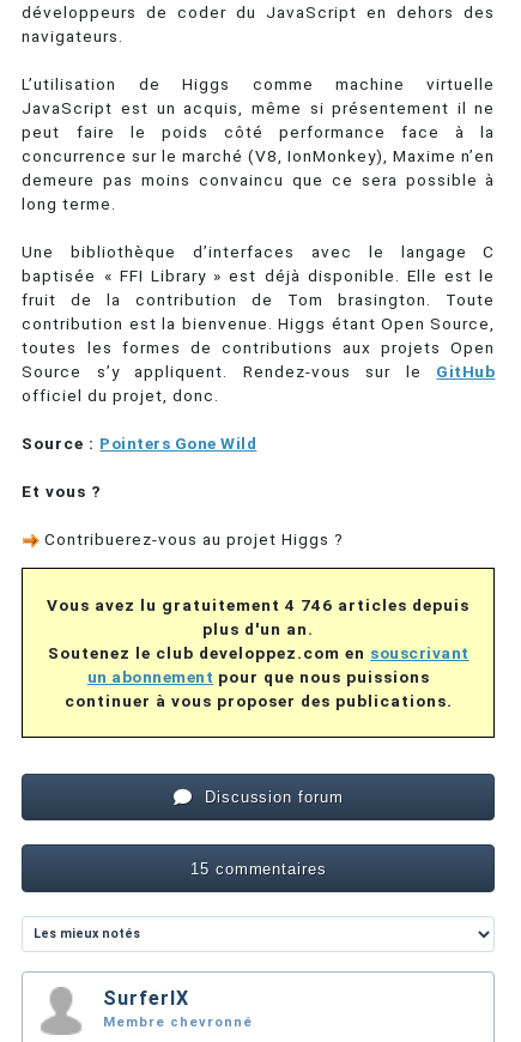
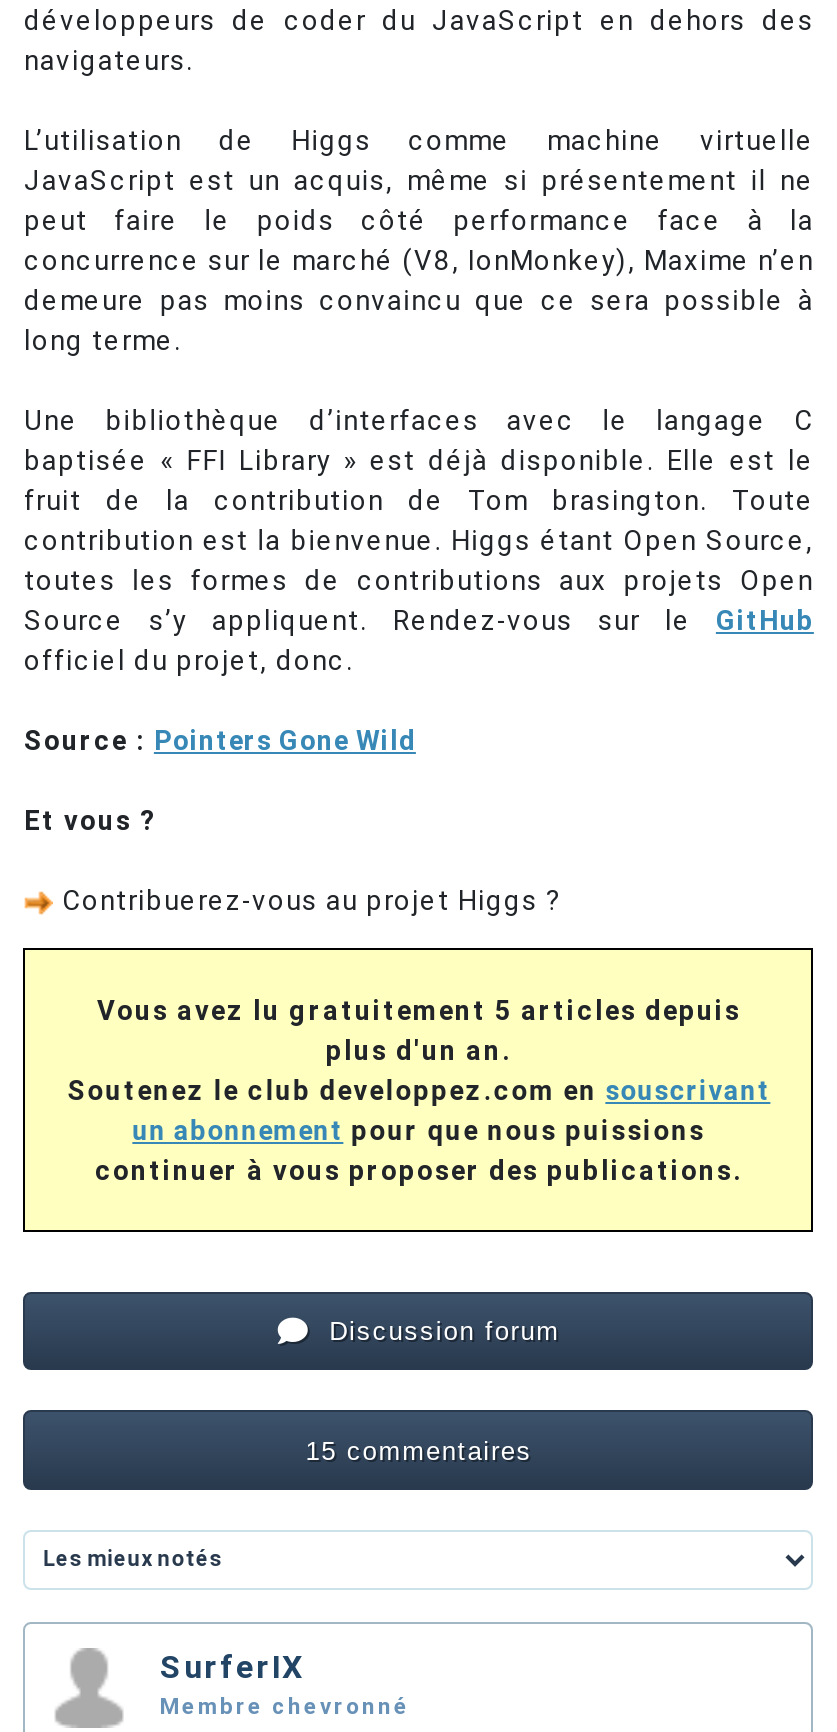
[47,595,470,614] Vous avez lu gratuitement 4 746 articles depuis -> [97,994,741,1026] Vous avez lu gratuitement 5 articles depuis

